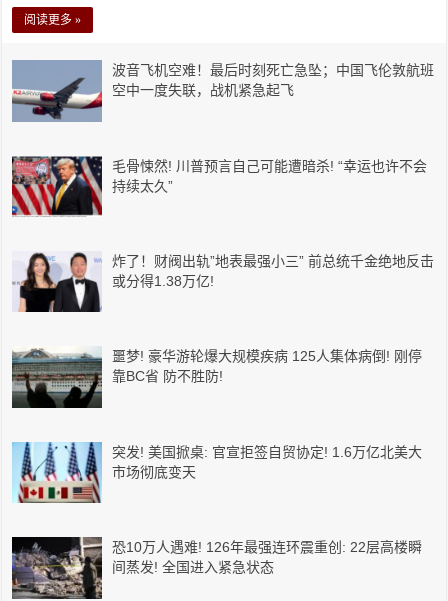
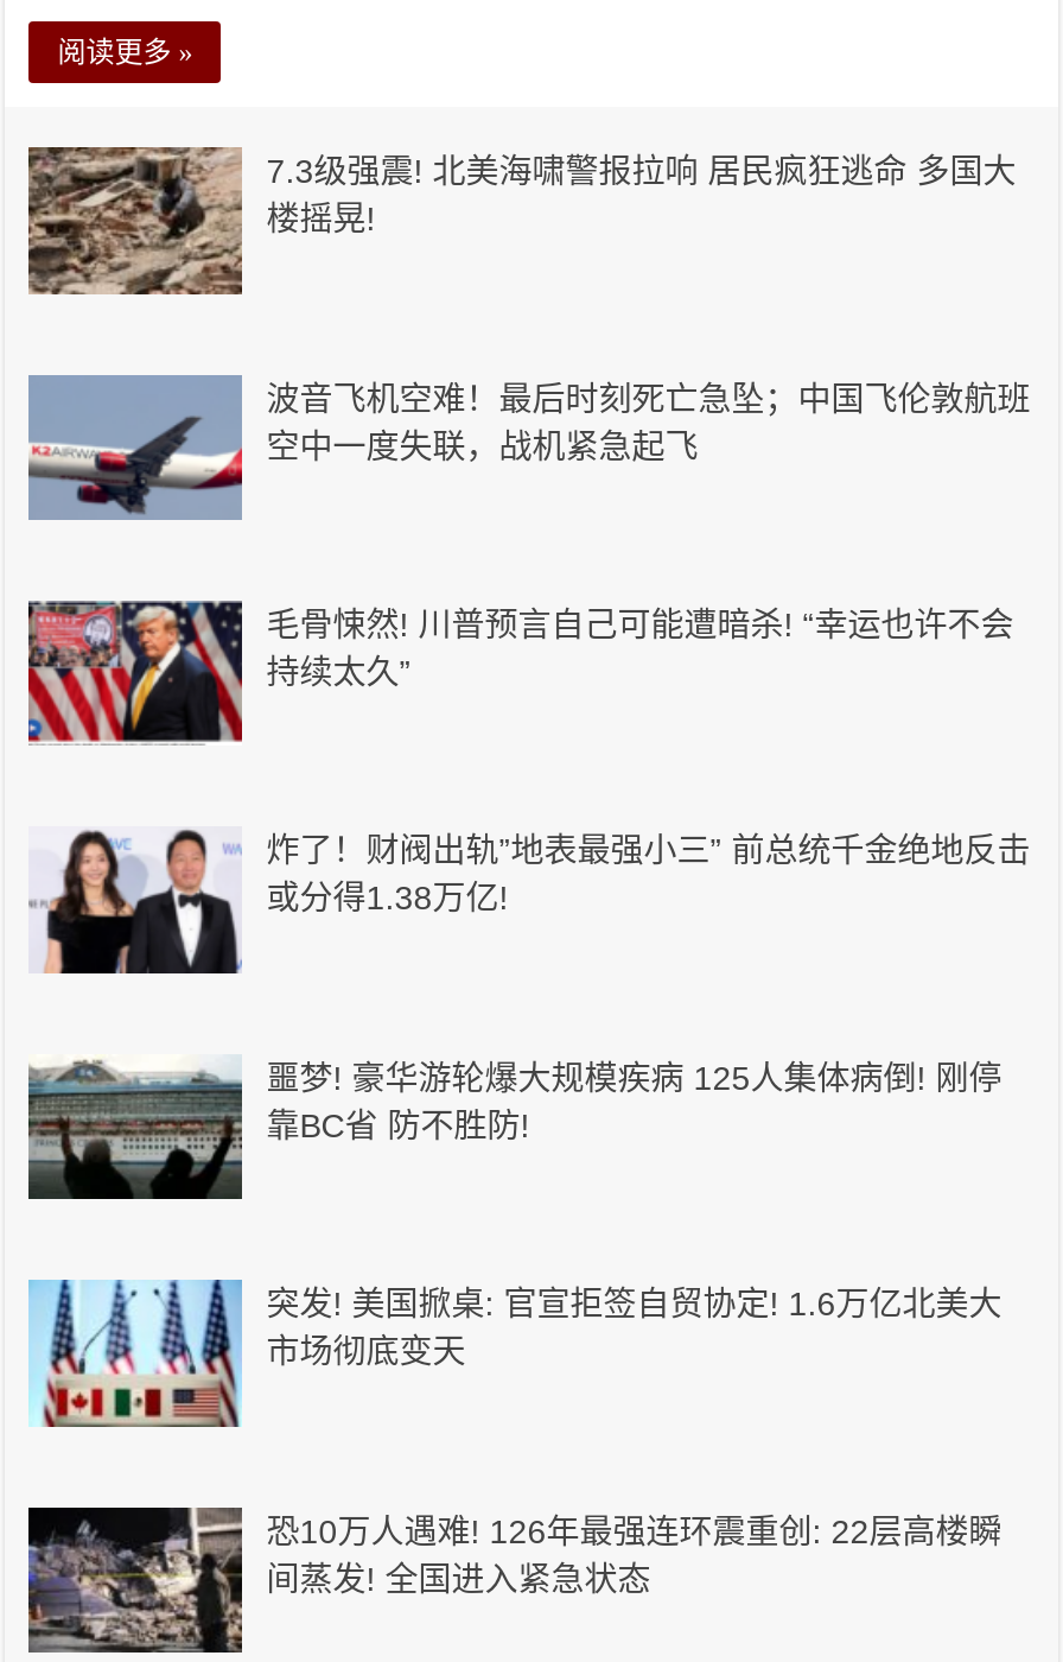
none -> [26,145,1016,297] [image] | 7.3级强震! 北美海啸警报拉响 居民疯狂逃命 多国大 | 楼摇晃!

